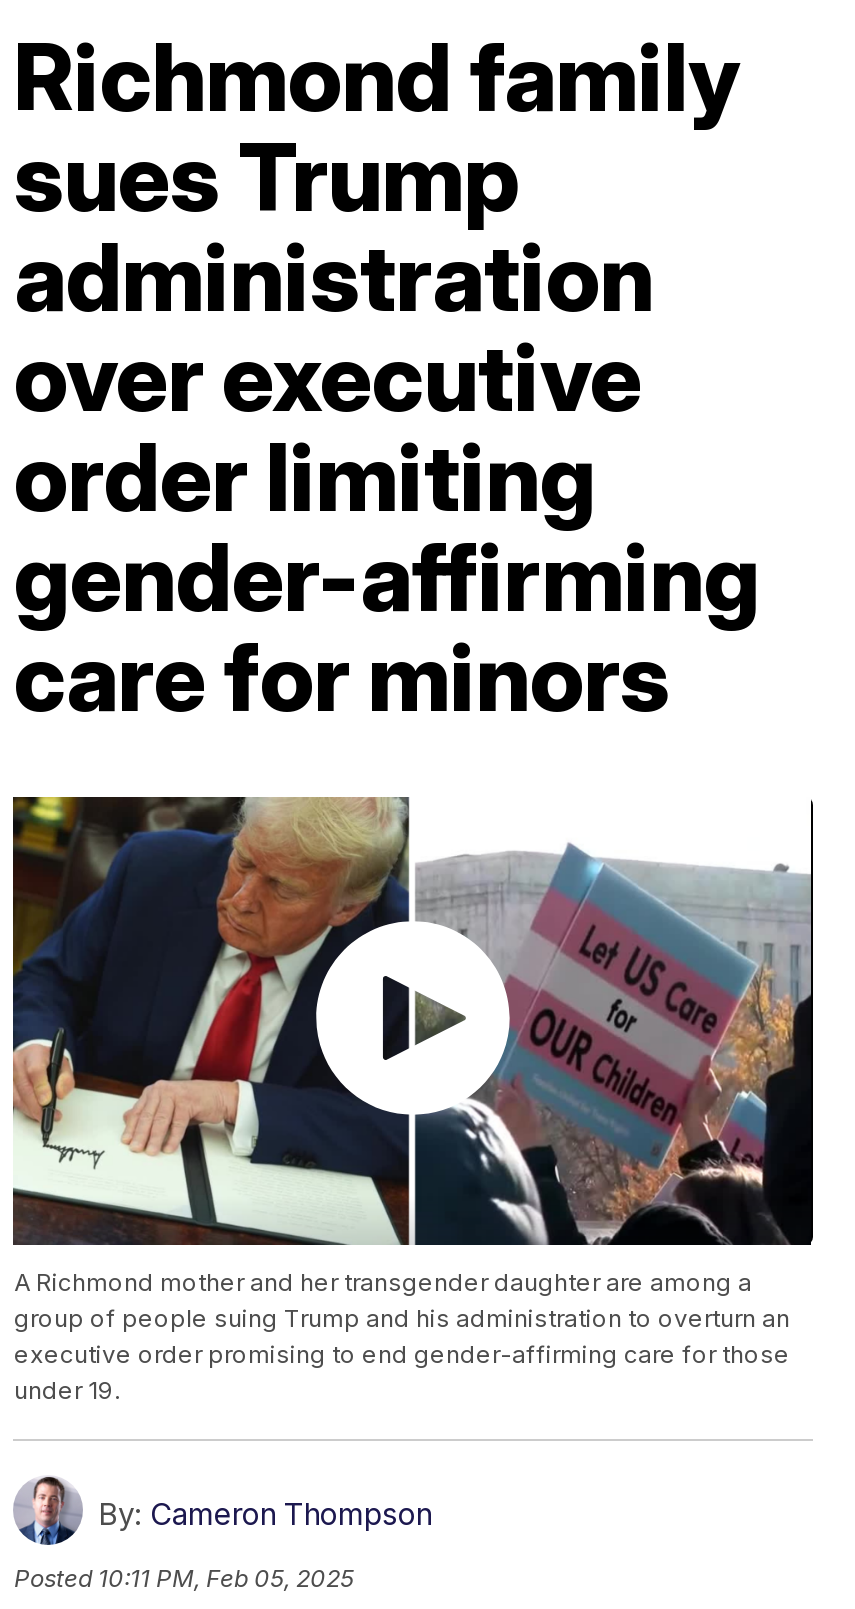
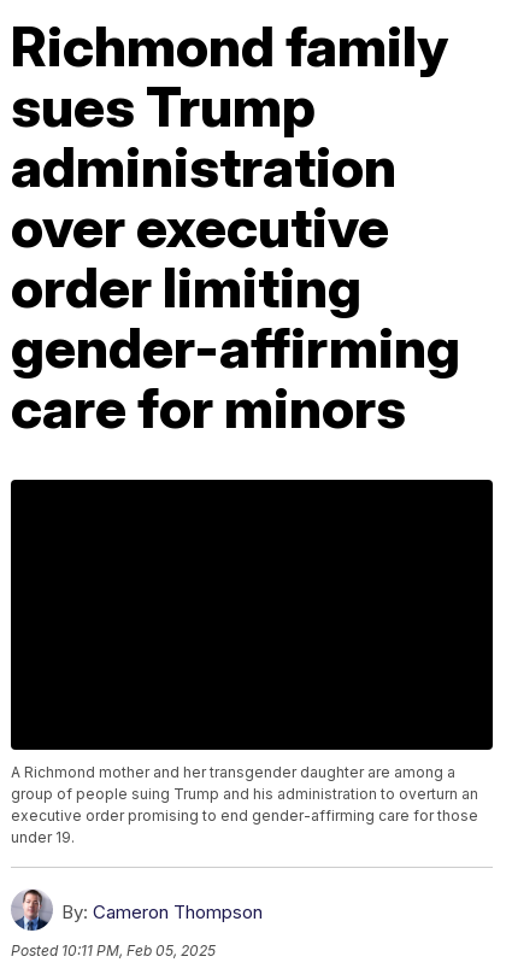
[11,795,813,1247] [image] -> none

